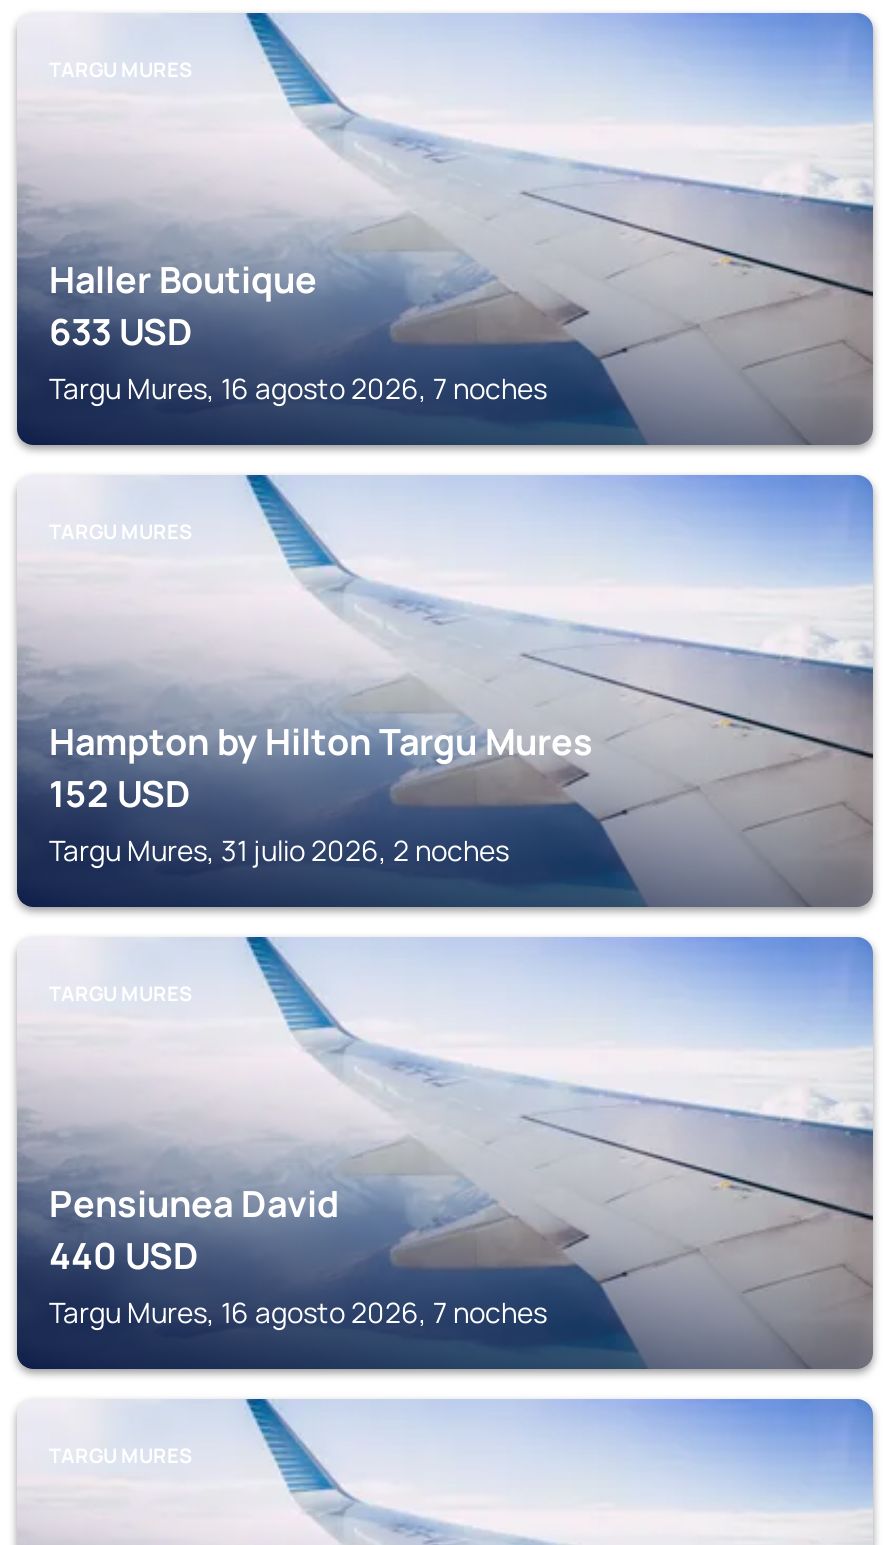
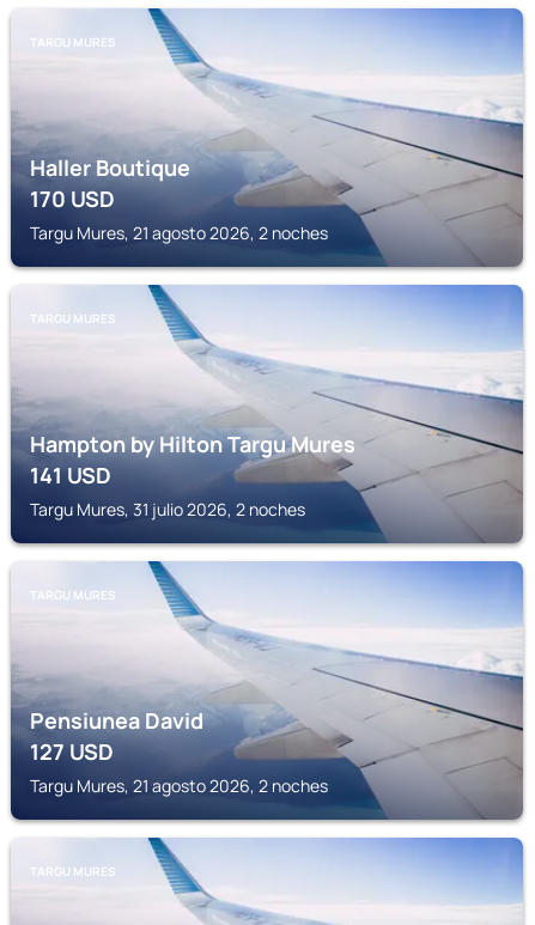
[49,307,193,355] 633 USD -> [30,184,115,213] 170 USD
[49,369,547,407] Targu Mures, 16 agosto 2026, 7 noches -> [30,221,328,244] Targu Mures, 21 agosto 2026, 2 noches
[49,769,191,817] 152 USD -> [30,461,111,489] 141 USD
[49,1231,199,1279] 440 USD -> [30,737,114,766] 127 USD
[49,1293,547,1331] Targu Mures, 16 agosto 2026, 7 noches -> [30,774,328,797] Targu Mures, 21 agosto 2026, 2 noches

